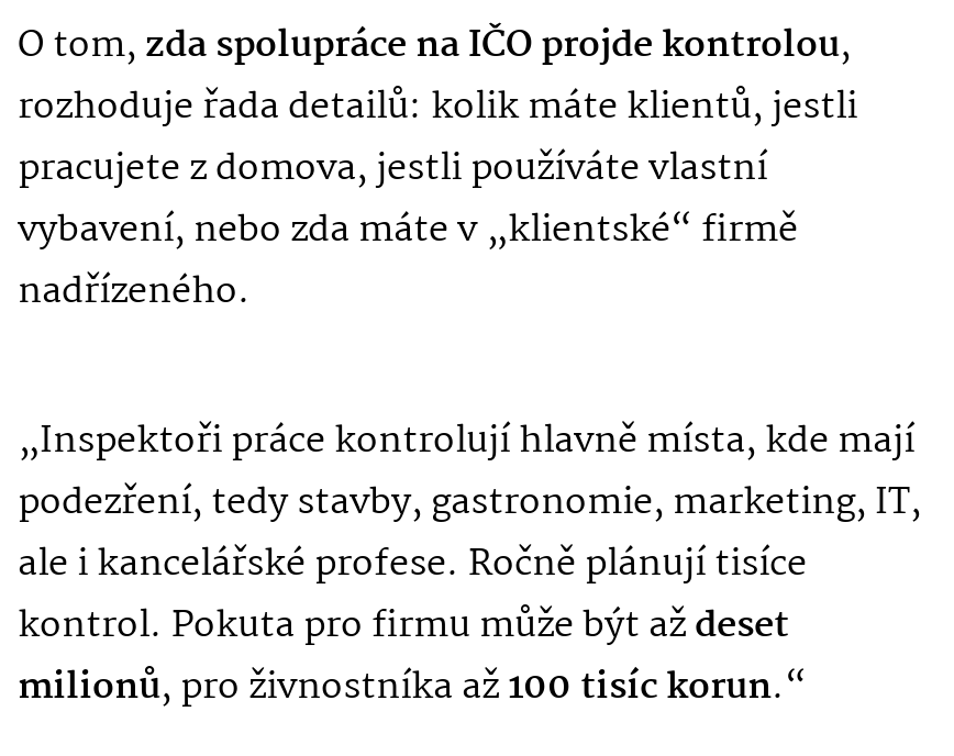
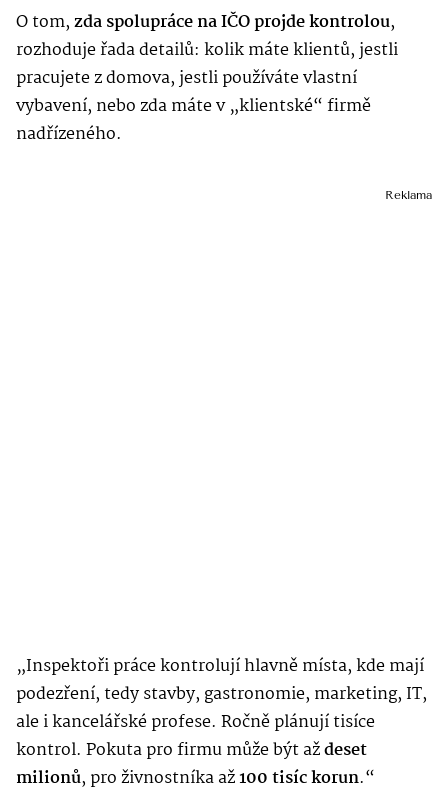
none -> [385,188,432,202] Reklama

